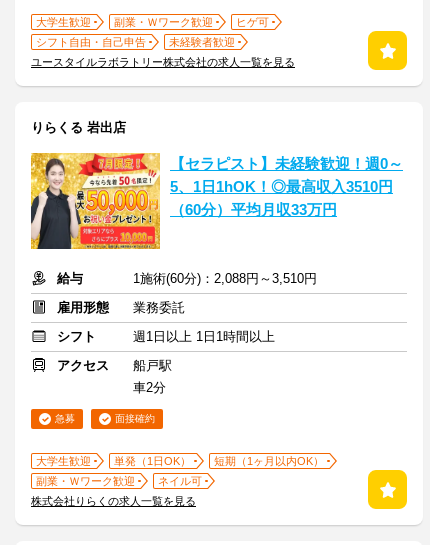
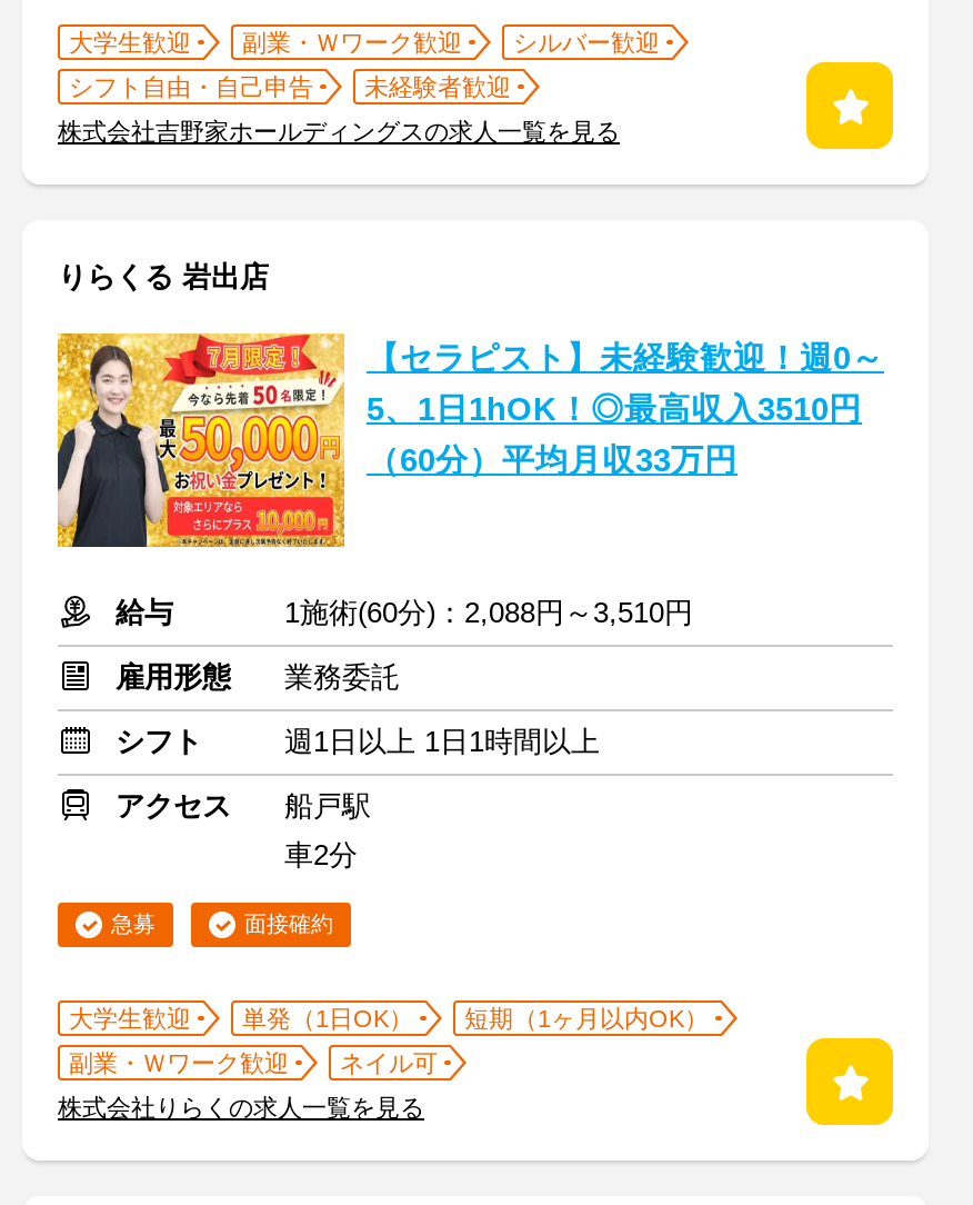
[236,16,269,28] ヒゲ可 -> [513,29,660,56] シルバー歓迎
[31,56,295,68] ユースタイルラボラトリー株式会社の求人一覧を見る -> [58,118,620,145] 株式会社吉野家ホールディングスの求人一覧を見る

